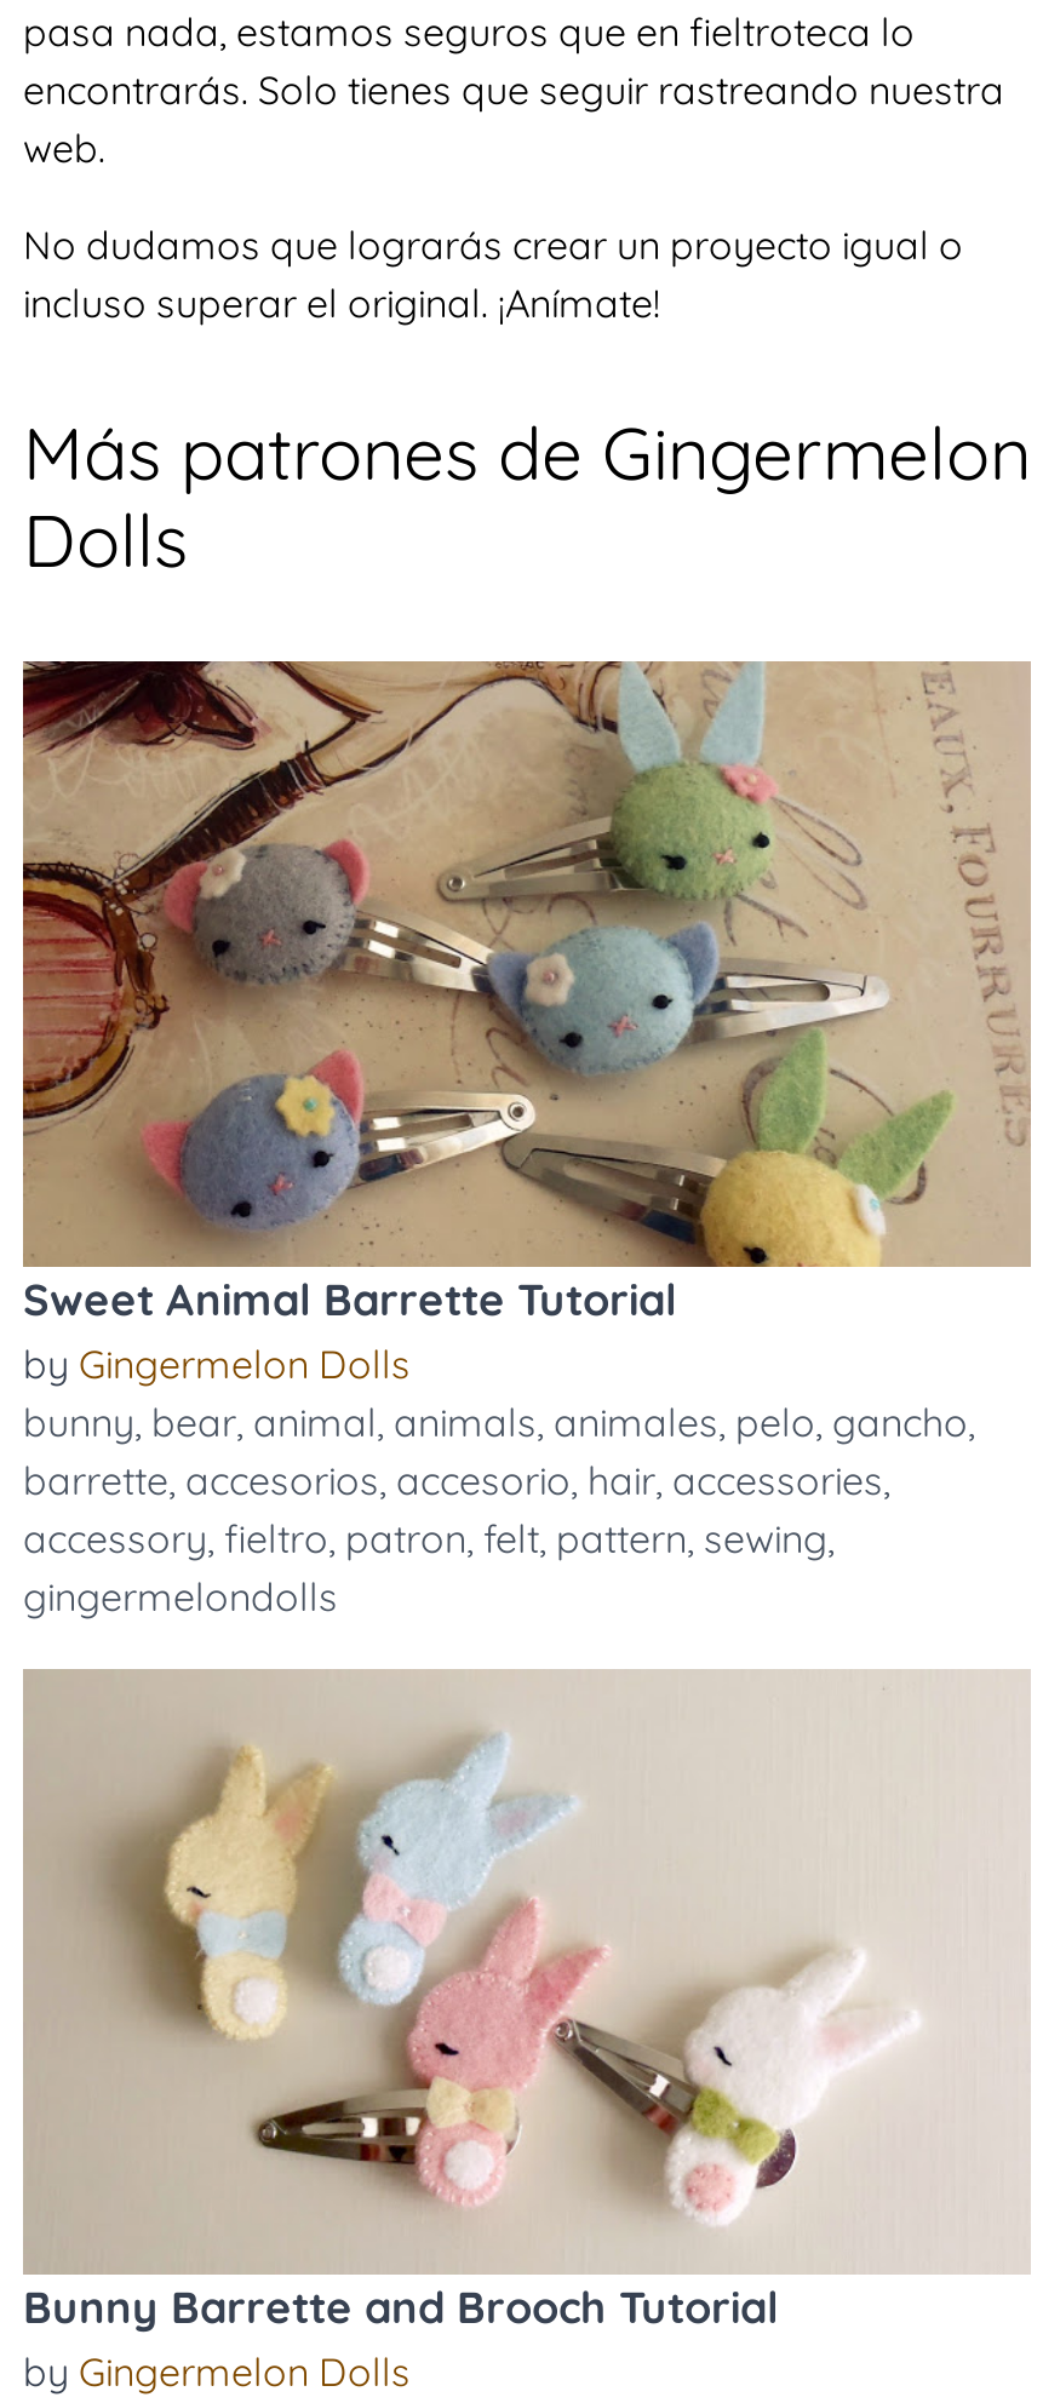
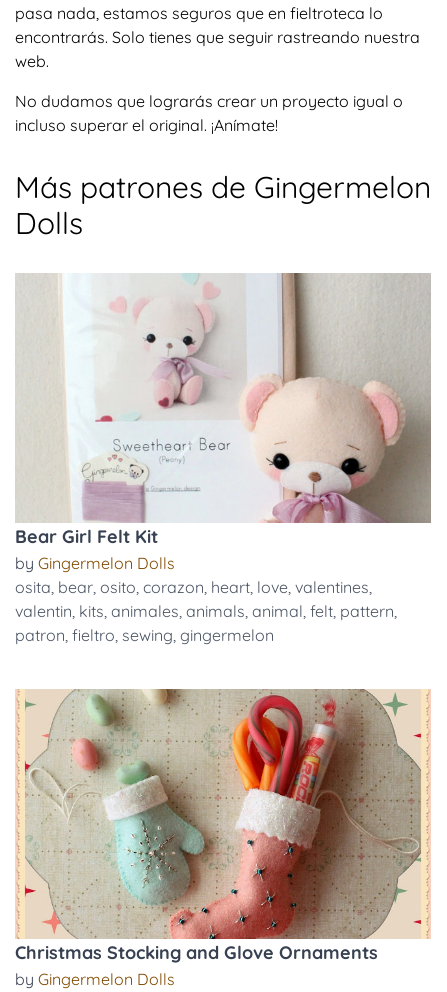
[21,659,1031,1327] [image] | Sweet Animal Barrette Tutorial -> [15,273,430,548] [image] | Bear Girl Felt Kit
[23,1398,975,1621] bunny, bear, animal, animals, animales, pelo, gancho, | barrette, accesorios, accesorio, hair, accessories, | accessory, fieltro, patron, felt, pattern, sewing, | gingermelondolls -> [15,577,397,645] osita, bear, osito, corazon, heart, love, valentines, | valentin, kits, animales, animals, animal, felt, pattern, | patron, fieltro, sewing, gingermelon
[23,1669,1026,2335] [image] | Bunny Barrette and Brooch Tutorial -> [15,689,430,964] [image] | Christmas Stocking and Glove Ornaments

